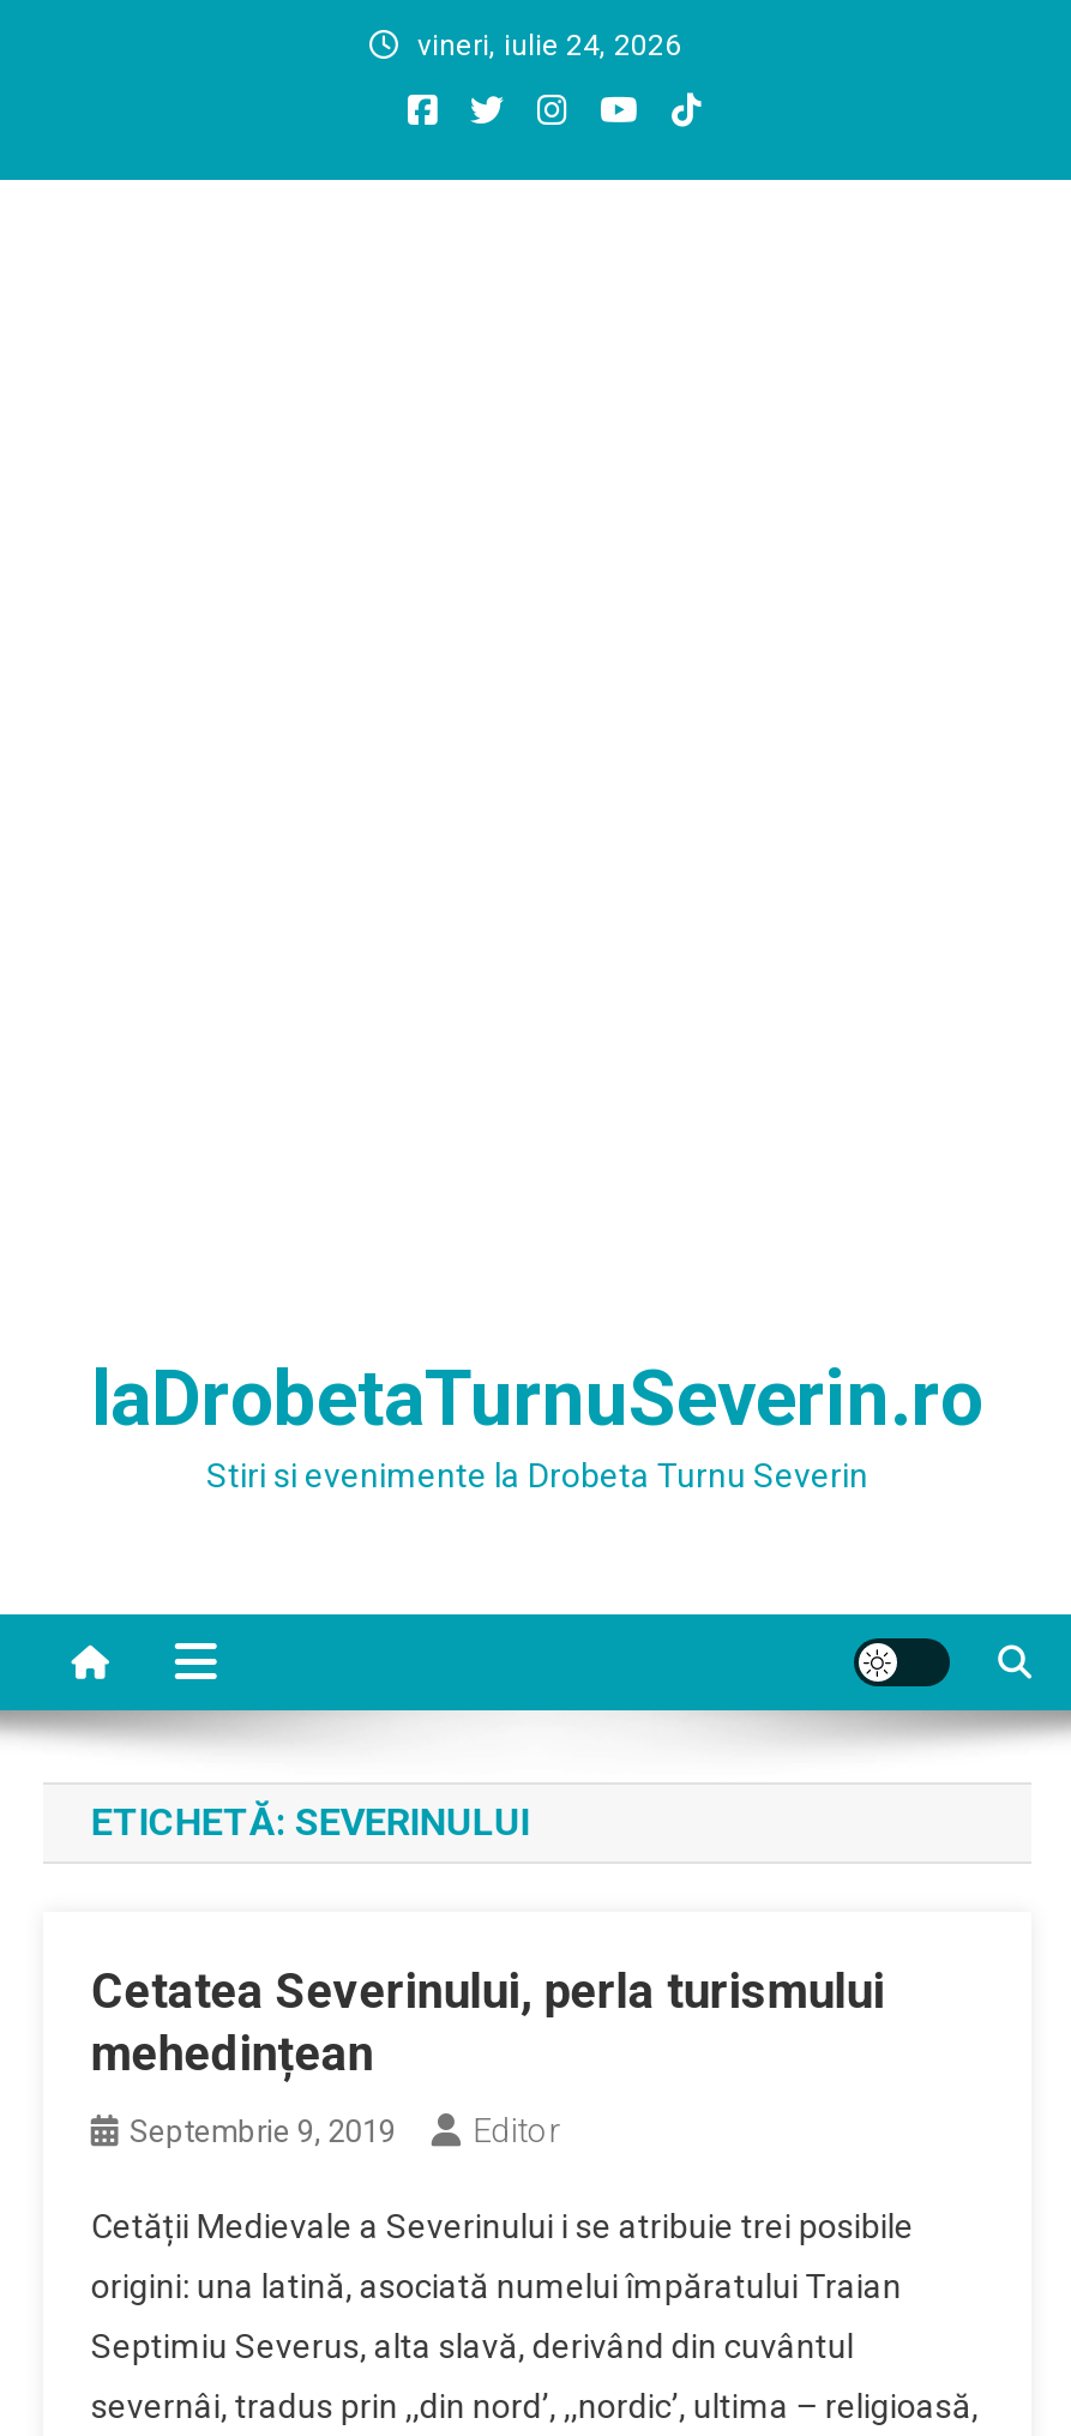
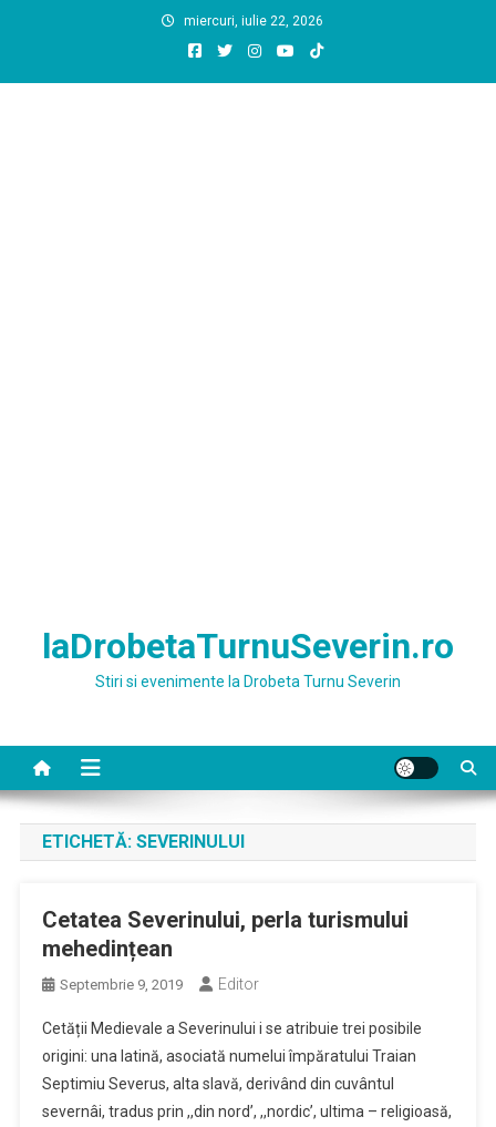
[417,29,681,62] vineri, iulie 24, 2026 -> [184,13,323,29] miercuri, iulie 22, 2026

